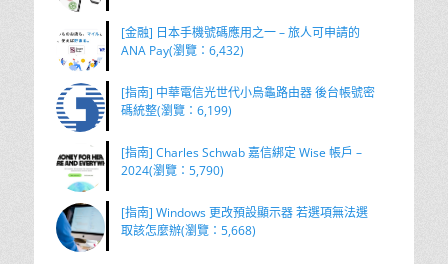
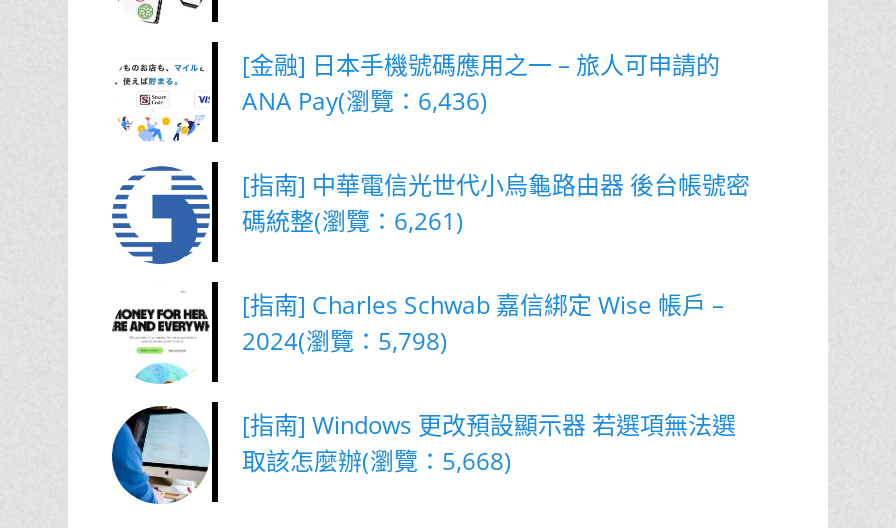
[121,42,244,59] ANA Pay(瀏覽：6,432) -> [242,84,488,118] ANA Pay(瀏覽：6,436)
[121,102,232,119] 碼統整(瀏覽：6,199) -> [242,204,464,238] 碼統整(瀏覽：6,261)
[121,162,224,179] 2024(瀏覽：5,790) -> [242,324,448,358] 2024(瀏覽：5,798)

